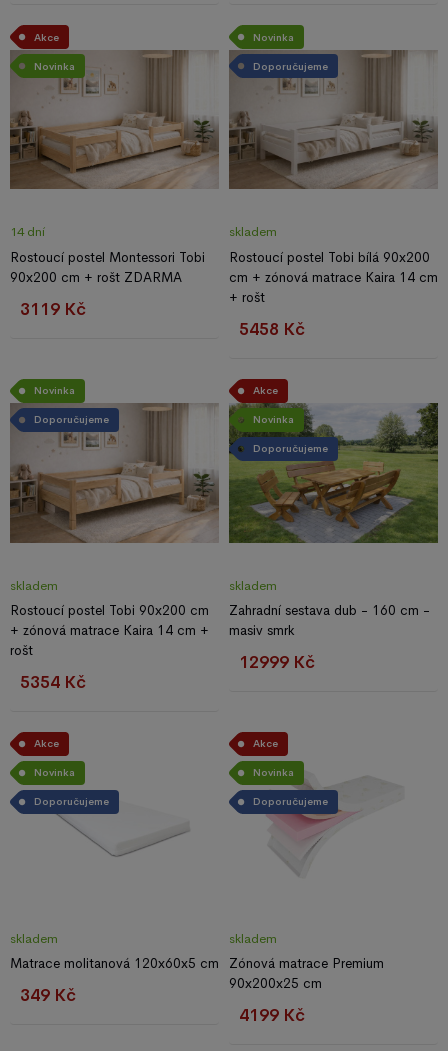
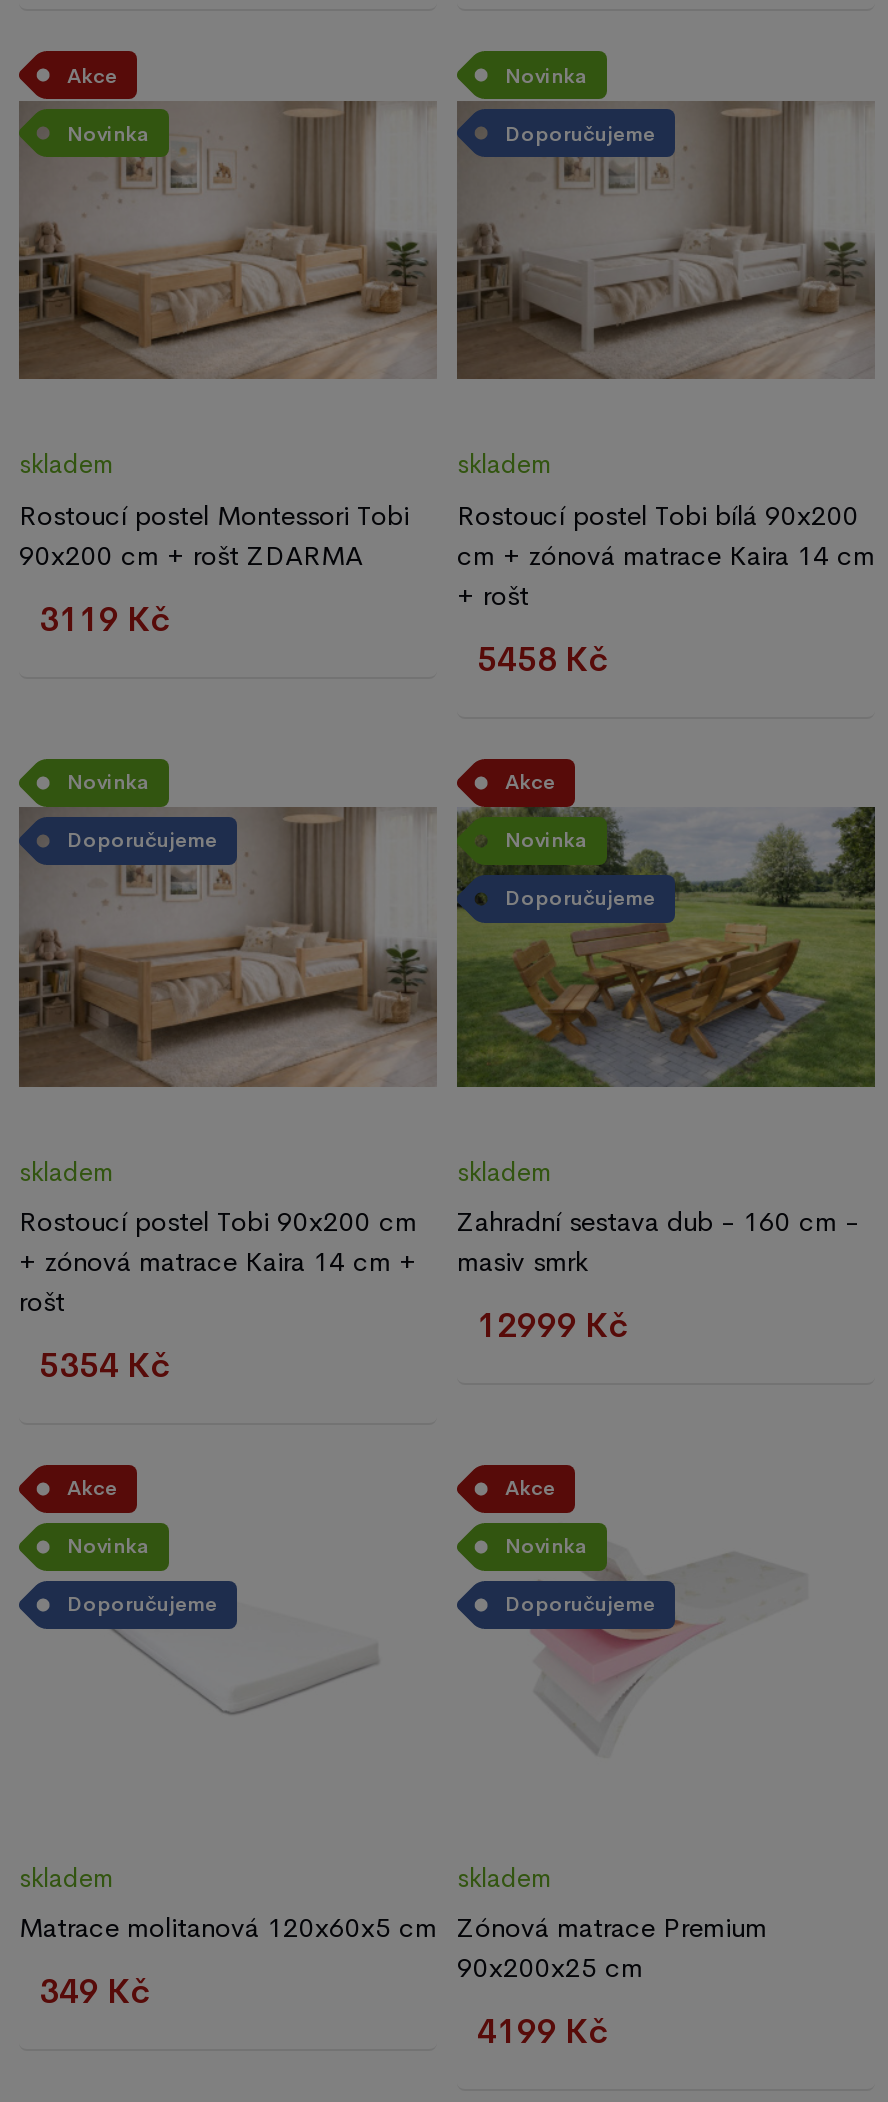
[10,223,45,240] 14 dní -> [19,447,115,481] skladem

